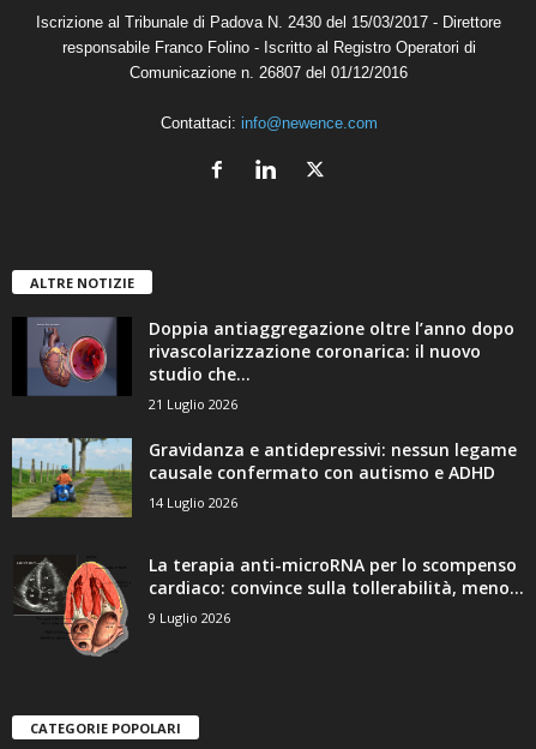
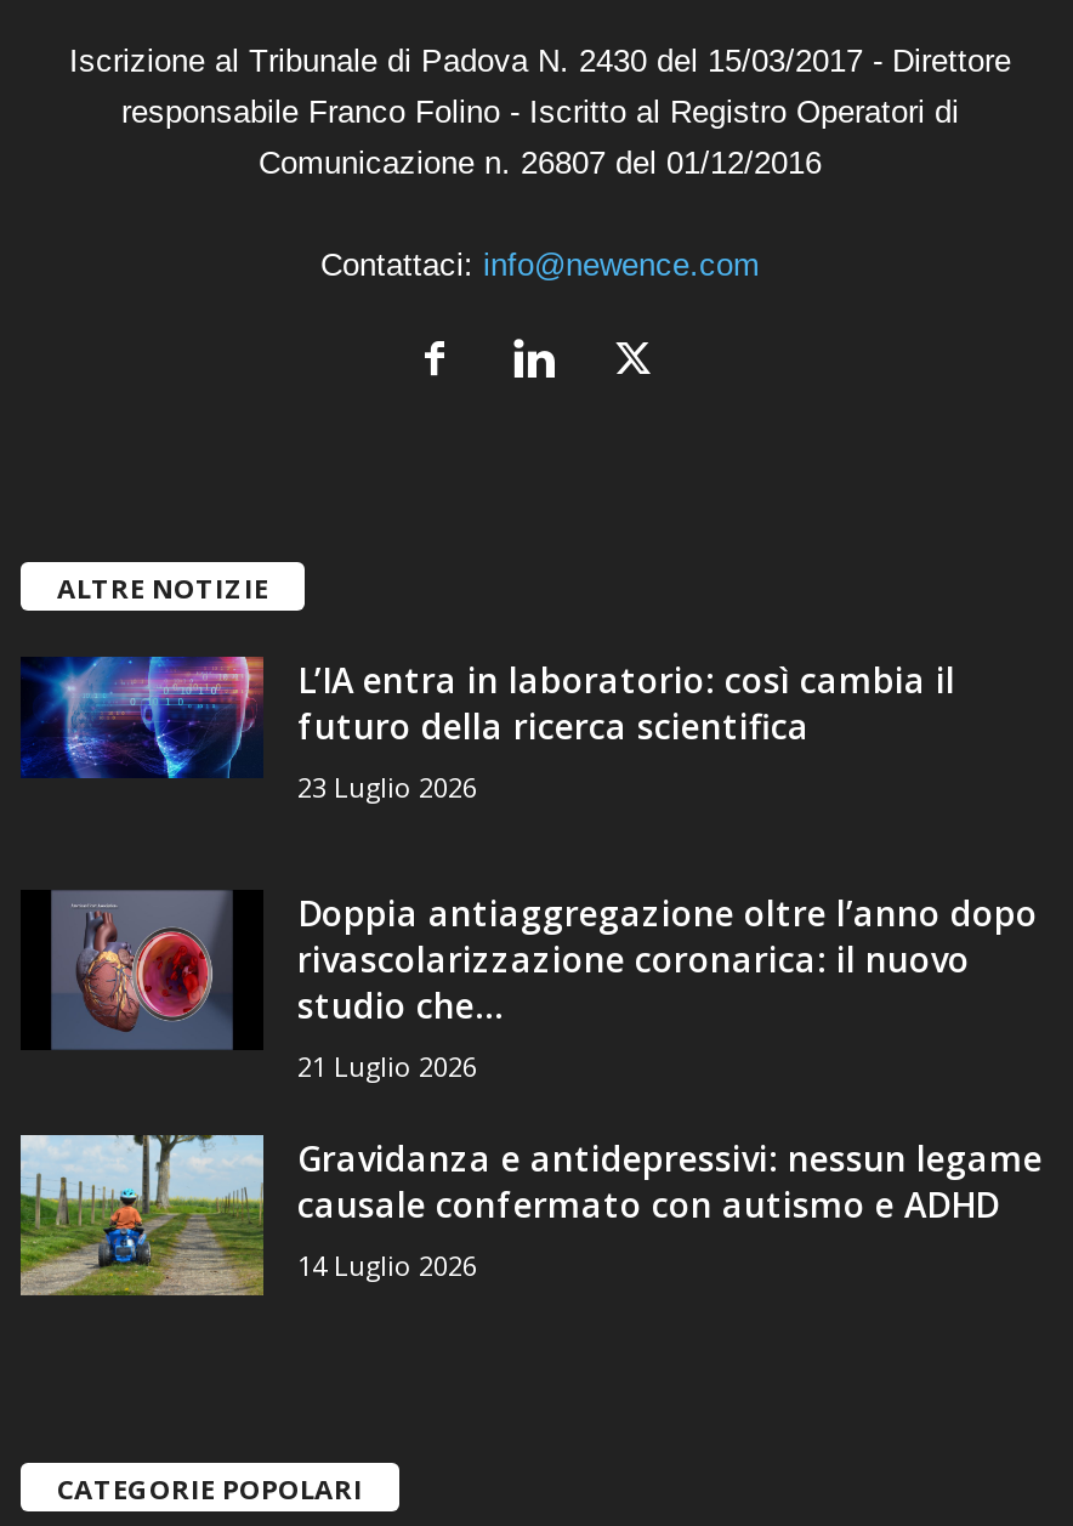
none -> [21,654,955,815] [image] | L’IA entra in laboratorio: così cambia il | futuro della ricerca scientifica | 23 Luglio 2026
moved [32,316,517,511] -> [62,889,1043,1282]: [image] | Doppia antiaggregazione oltre l’anno dopo | rivascolarizzazione coronarica: il nuovo | studio che... | 21 Luglio 2026 | Gravidanza e antidepressivi: nessun legame | causale confermato con autismo e ADHD | 14 Luglio 2026
[12,553,524,658] [image] | La terapia anti-microRNA per lo scompenso | cardiaco: convince sulla tollerabilità, meno... | 9 Luglio 2026 -> none

